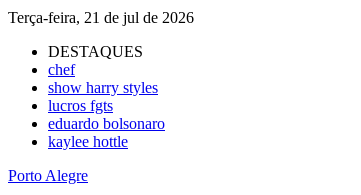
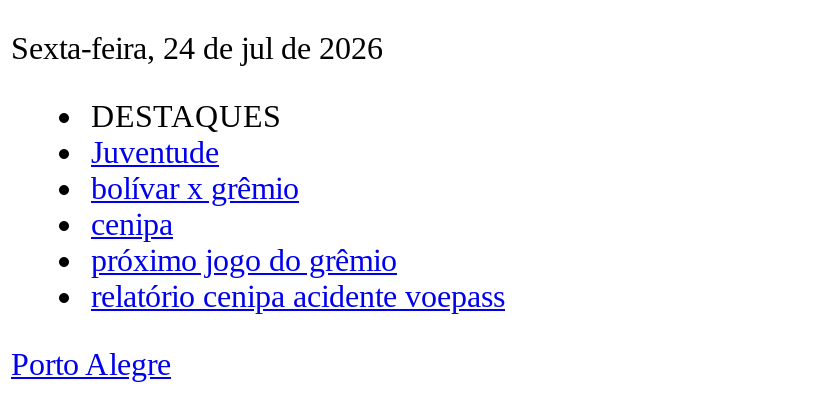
[8,9,194,26] Terça-feira, 21 de jul de 2026 -> [11,31,383,65] Sexta-feira, 24 de jul de 2026
[48,61,165,150] chef | show harry styles | lucros fgts | eduardo bolsonaro | kaylee hottle -> [91,135,505,313] Juventude | bolívar x grêmio | cenipa | próximo jogo do grêmio | relatório cenipa acidente voepass

